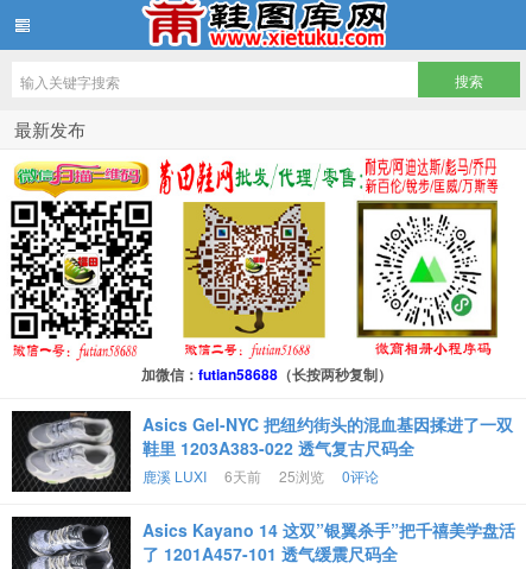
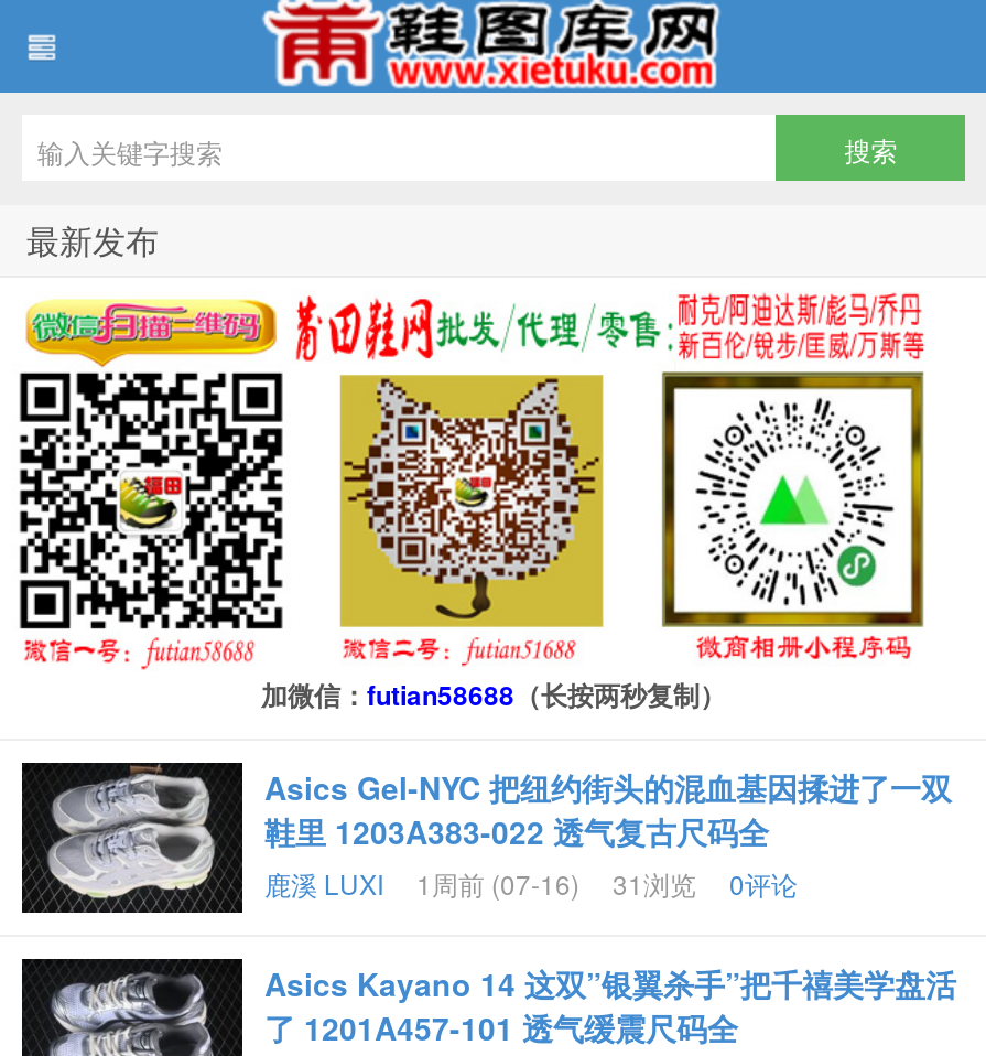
[224,466,324,486] 6天前 | 25浏览 -> [416,865,696,902] 1周前 (07-16) | 31浏览

